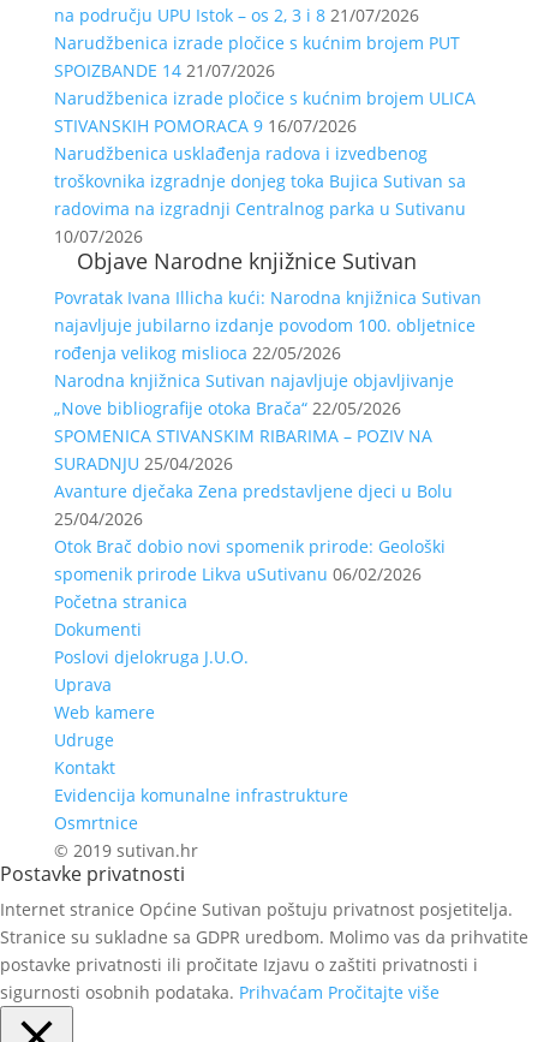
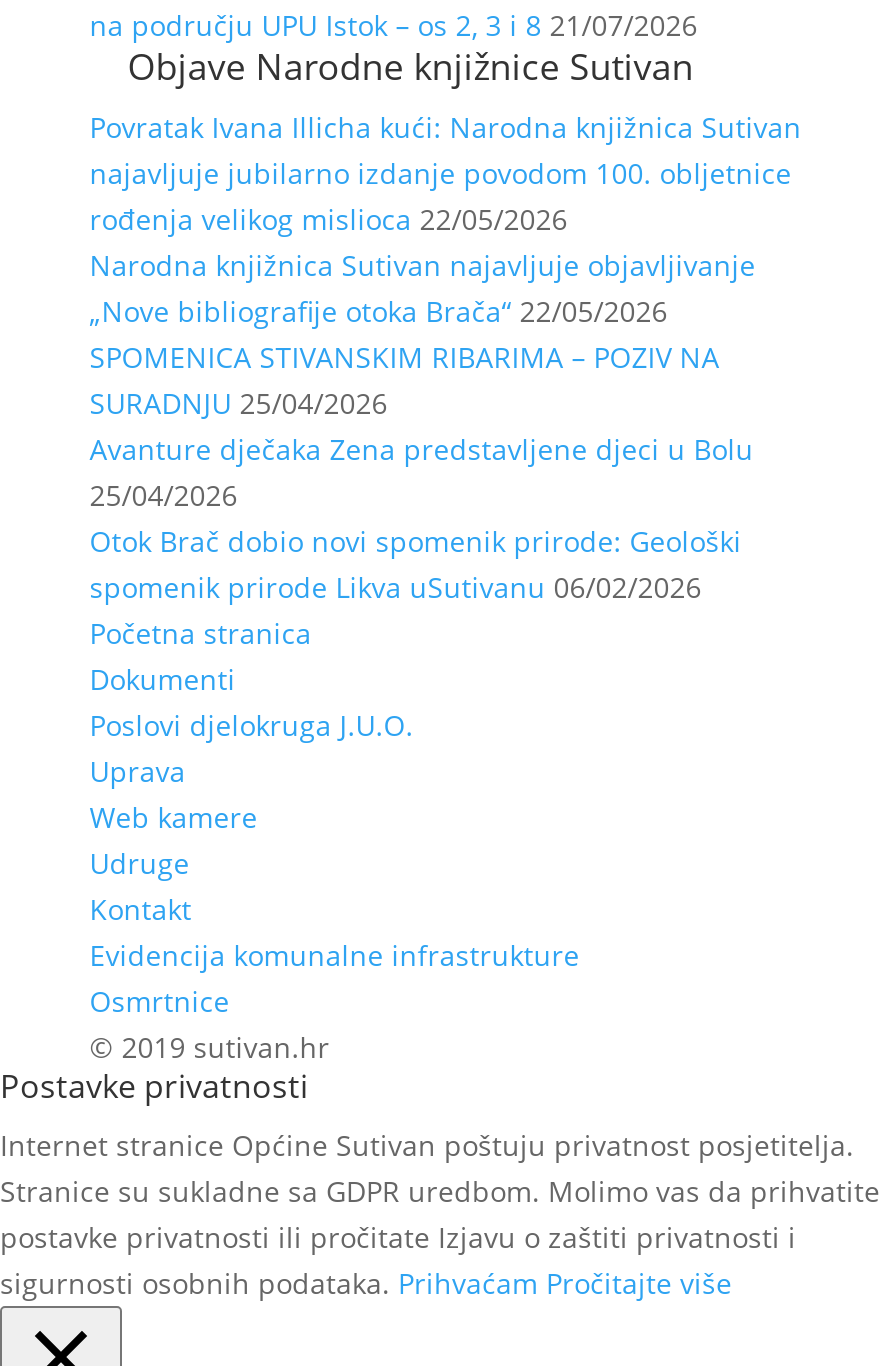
[54,31,475,248] Narudžbenica izrade pločice s kućnim brojem PUT | SPOIZBANDE 14 21/07/2026 | Narudžbenica izrade pločice s kućnim brojem ULICA | STIVANSKIH POMORACA 9 16/07/2026 | Narudžbenica usklađenja radova i izvedbenog | troškovnika izgradnje donjeg toka Bujica Sutivan sa | radovima na izgradnji Centralnog parka u Sutivanu | 10/07/2026 -> none

